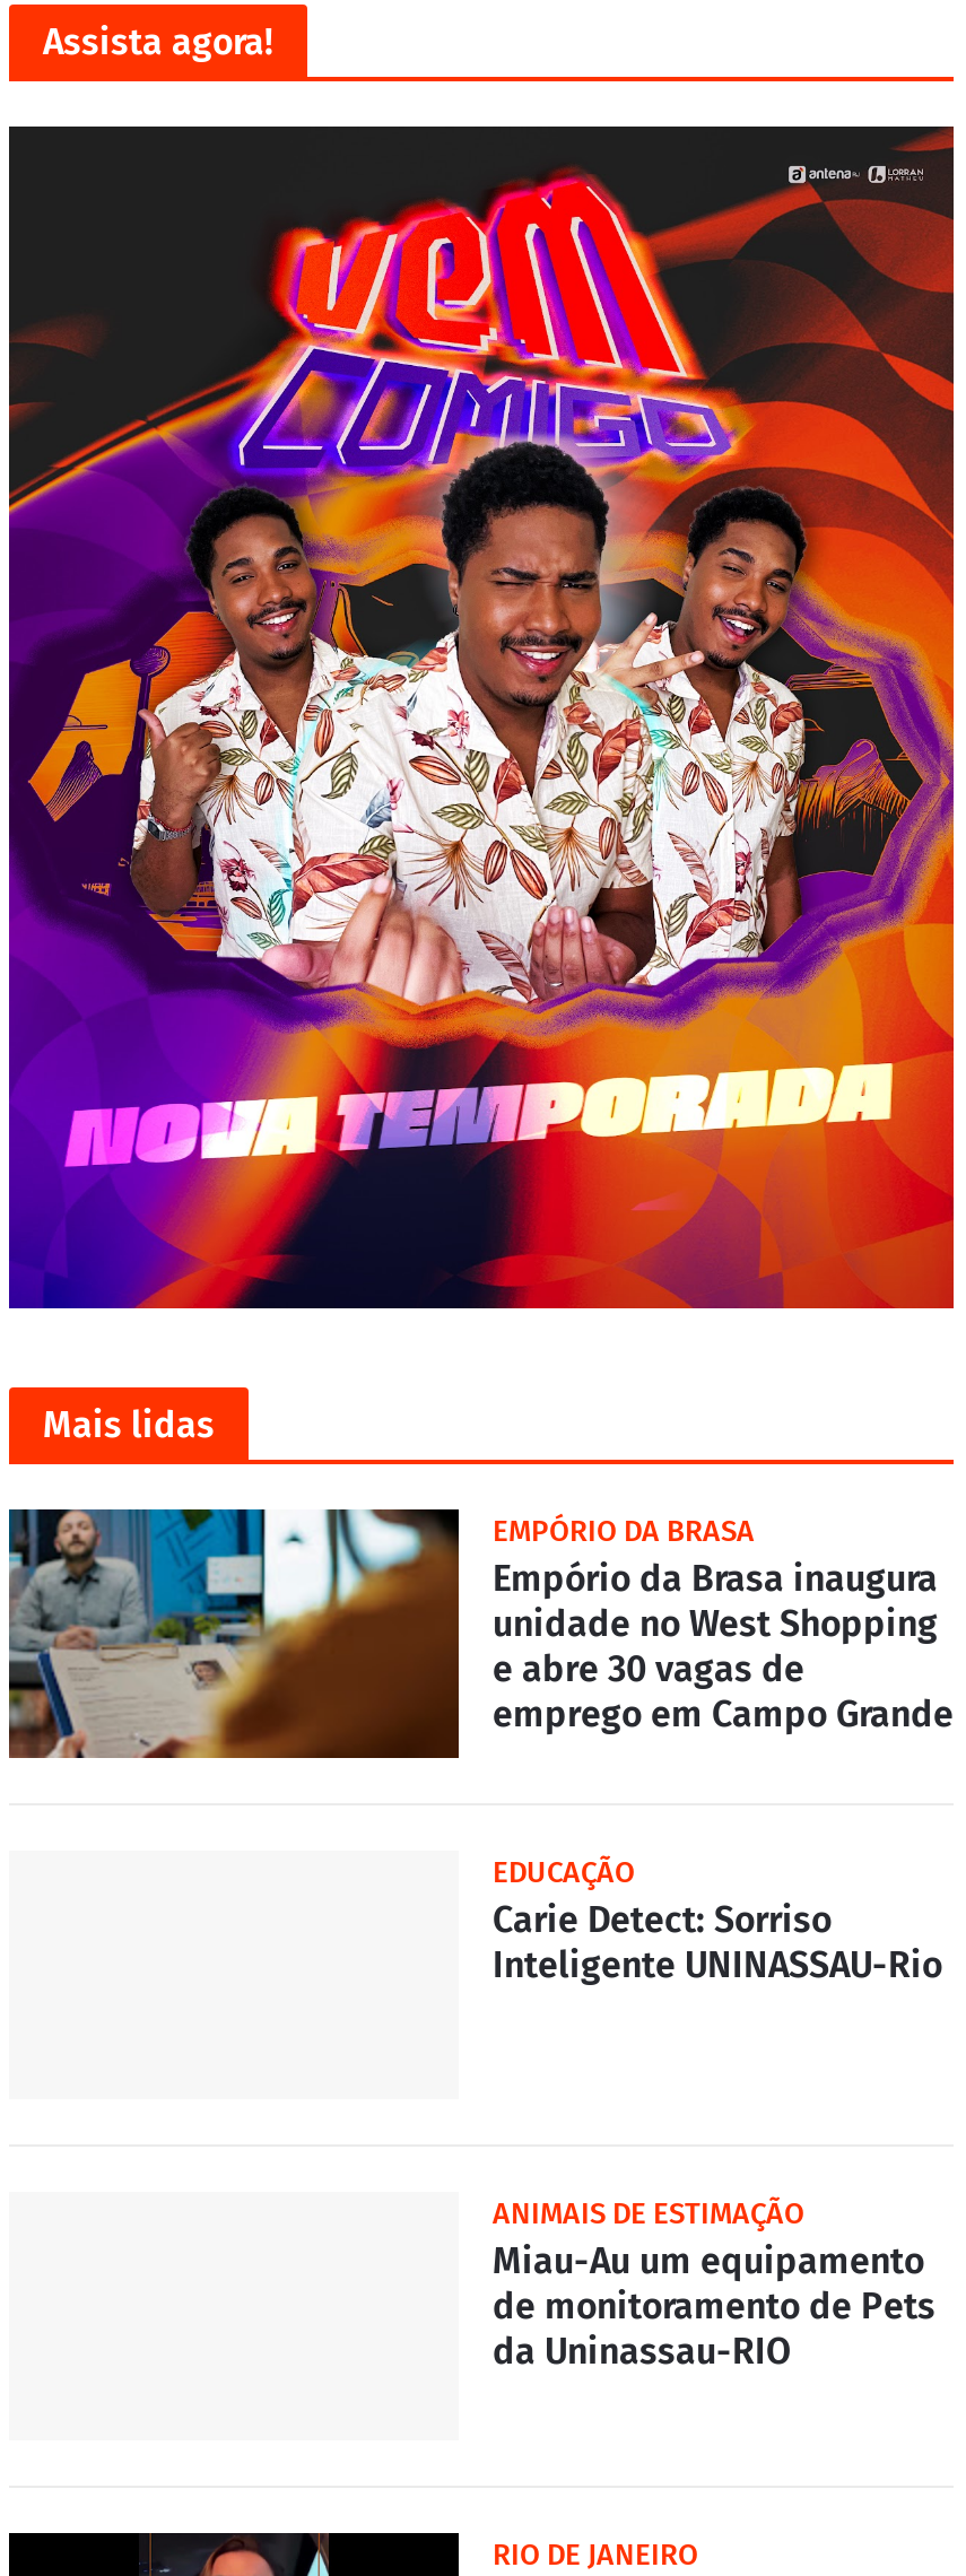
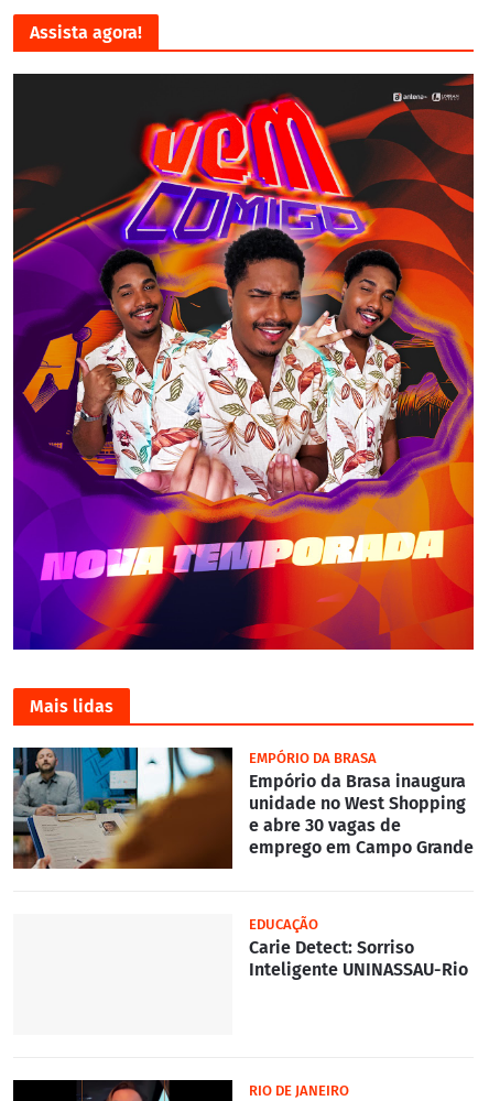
[493,2195,935,2372] ANIMAIS DE ESTIMAÇÃO | Miau-Au um equipamento | de monitoramento de Pets | da Uninassau-RIO -> none

